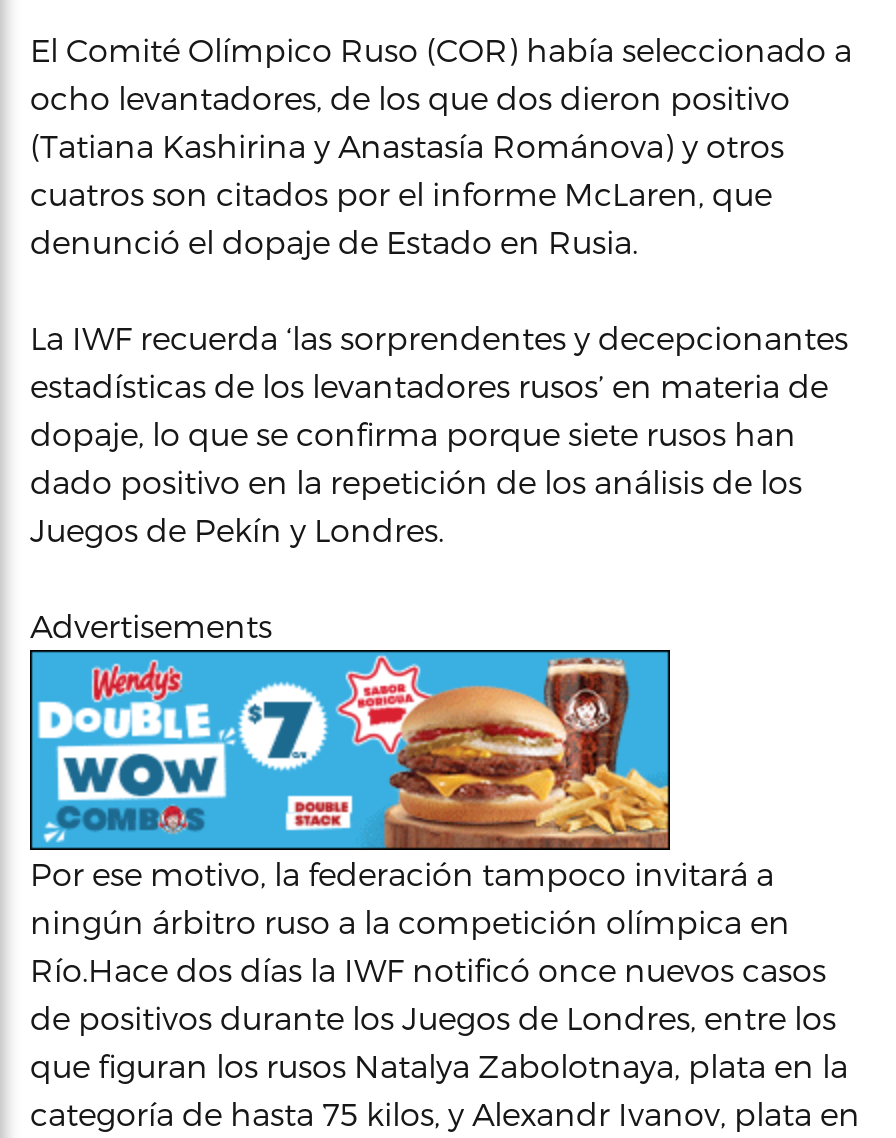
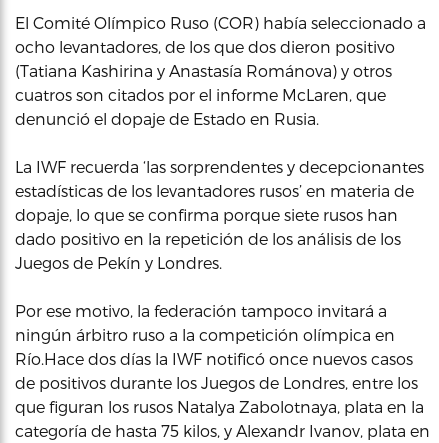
[30,606,272,644] Advertisements -> none
[28,648,672,850] [image] -> none

